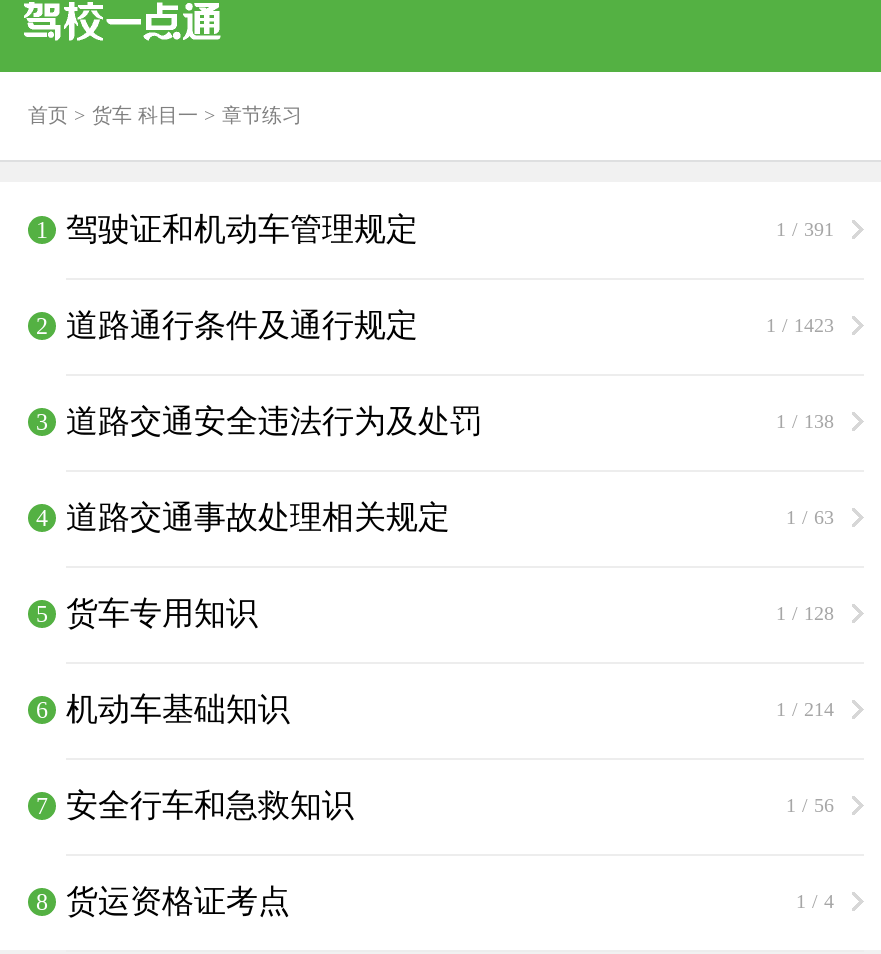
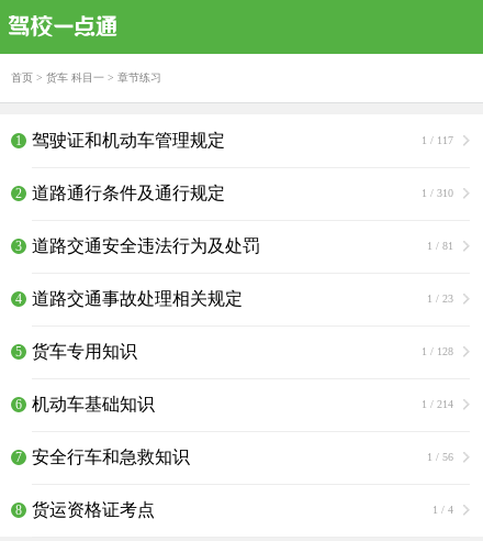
[776,218,834,240] 1 / 391 -> [422,134,453,146] 1 / 117
[766,314,834,336] 1 / 1423 -> [422,187,453,199] 1 / 310
[776,410,834,432] 1 / 138 -> [427,240,453,252] 1 / 81
[786,506,834,528] 1 / 63 -> [427,292,453,305] 1 / 23

